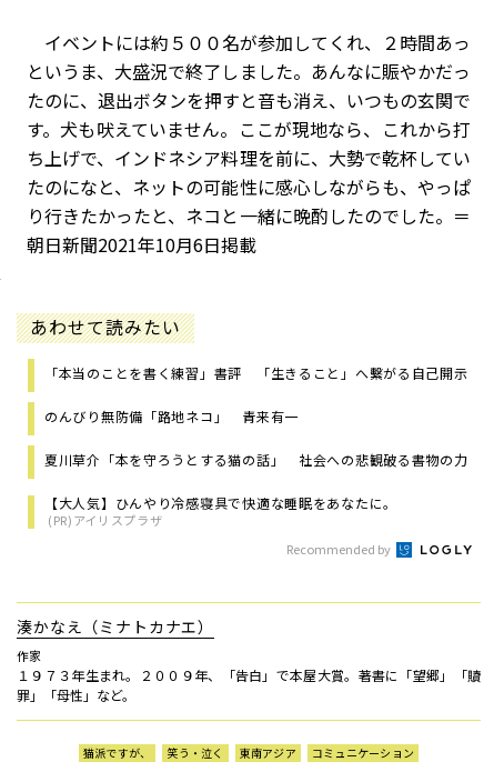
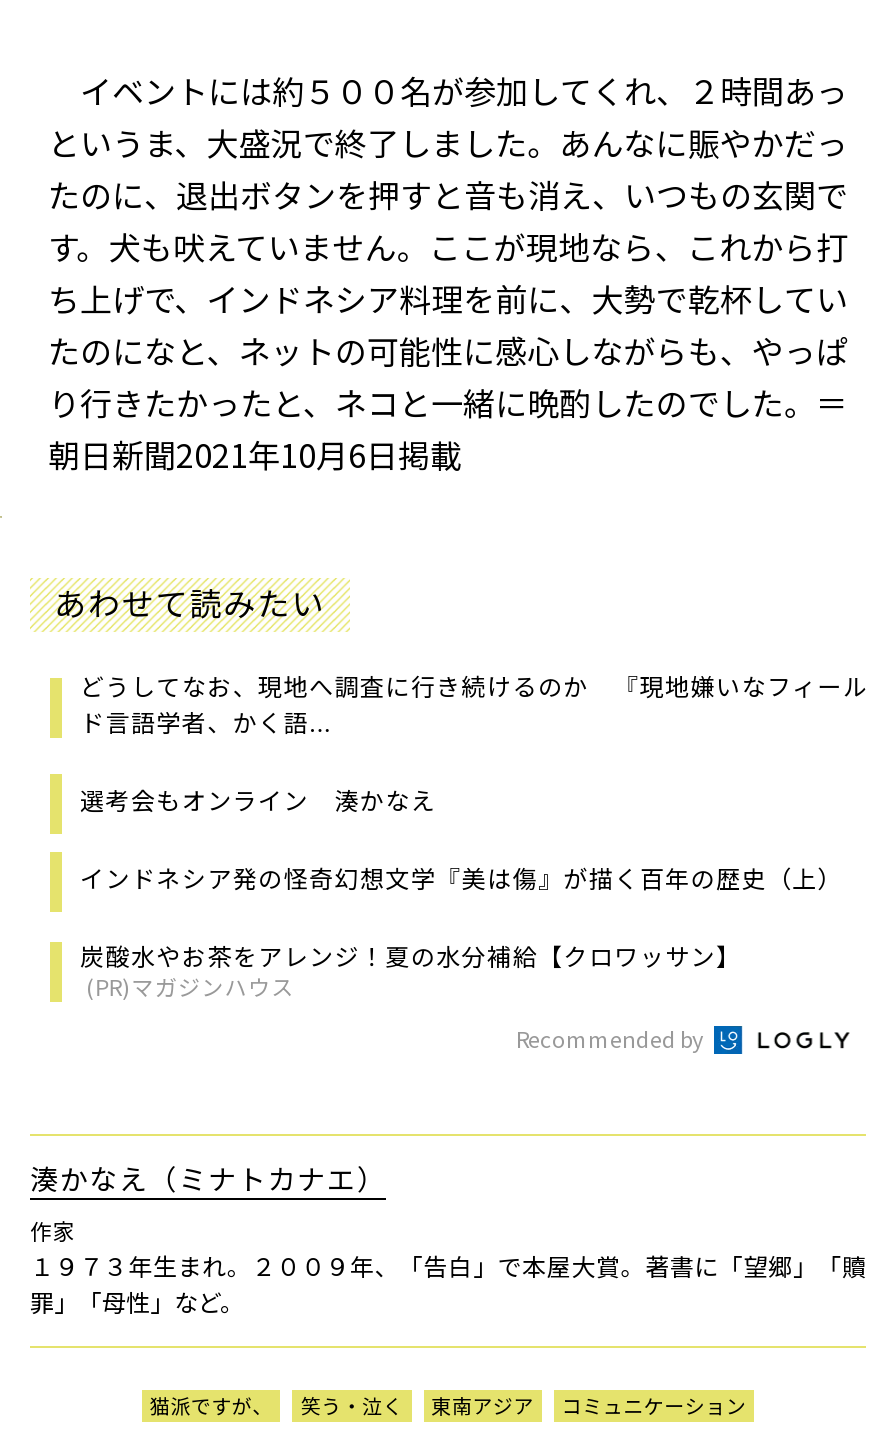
[44,363,468,382] 「本当のことを書く練習」書評 「生きること」へ繫がる自己開示 -> [80,668,869,738] どうしてなお、現地へ調査に行き続けるのか 『現地嫌いなフィール | ド言語学者、かく語...
[44,407,299,425] のんびり無防備「路地ネコ」 青来有一 -> [80,782,436,816] 選考会もオンライン 湊かなえ
[44,450,468,469] 夏川草介「本を守ろうとする猫の話」 社会への悲観破る書物の力 -> [80,860,843,894] インドネシア発の怪奇幻想文学『美は傷』が描く百年の歴史（上）
[44,493,397,529] 【大人気】ひんやり冷感寝具で快適な睡眠をあなたに。 | (PR)アイリスプラザ -> [80,938,741,1002] 炭酸水やお茶をアレンジ！夏の水分補給【クロワッサン】 | (PR)マガジンハウス

